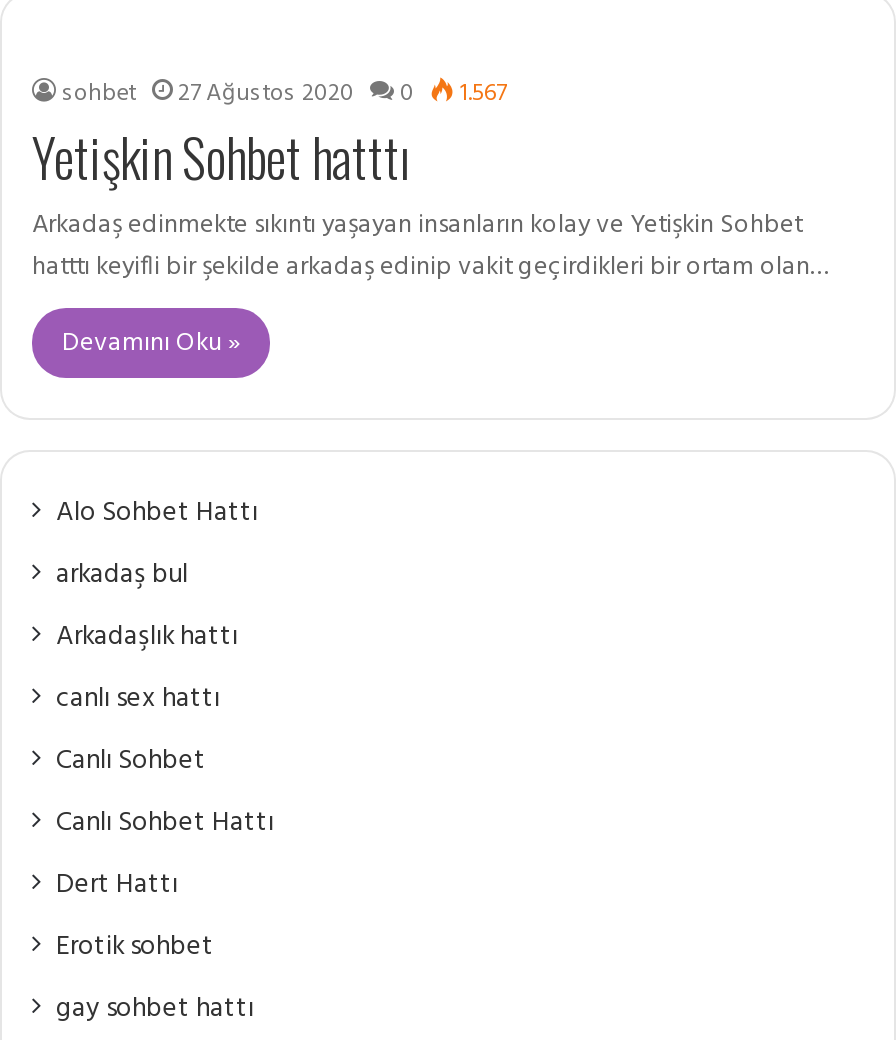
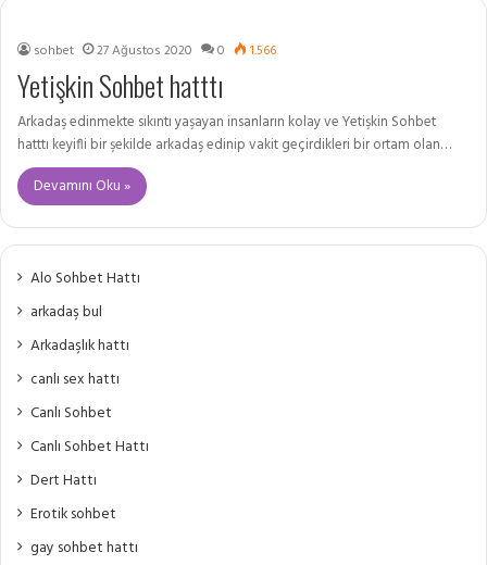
[62,75,506,115] sohbet 27 Ağustos 2020 0 1.567 -> [34,41,276,62] sohbet 27 Ağustos 2020 0 1.566

